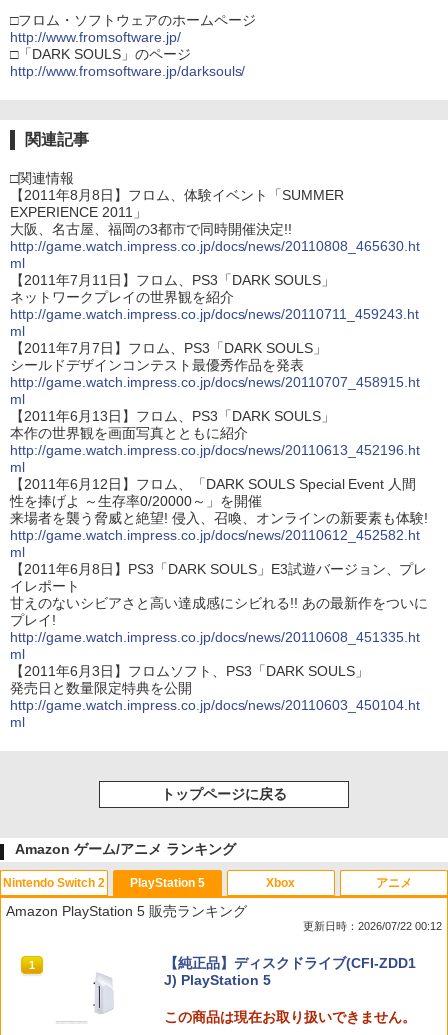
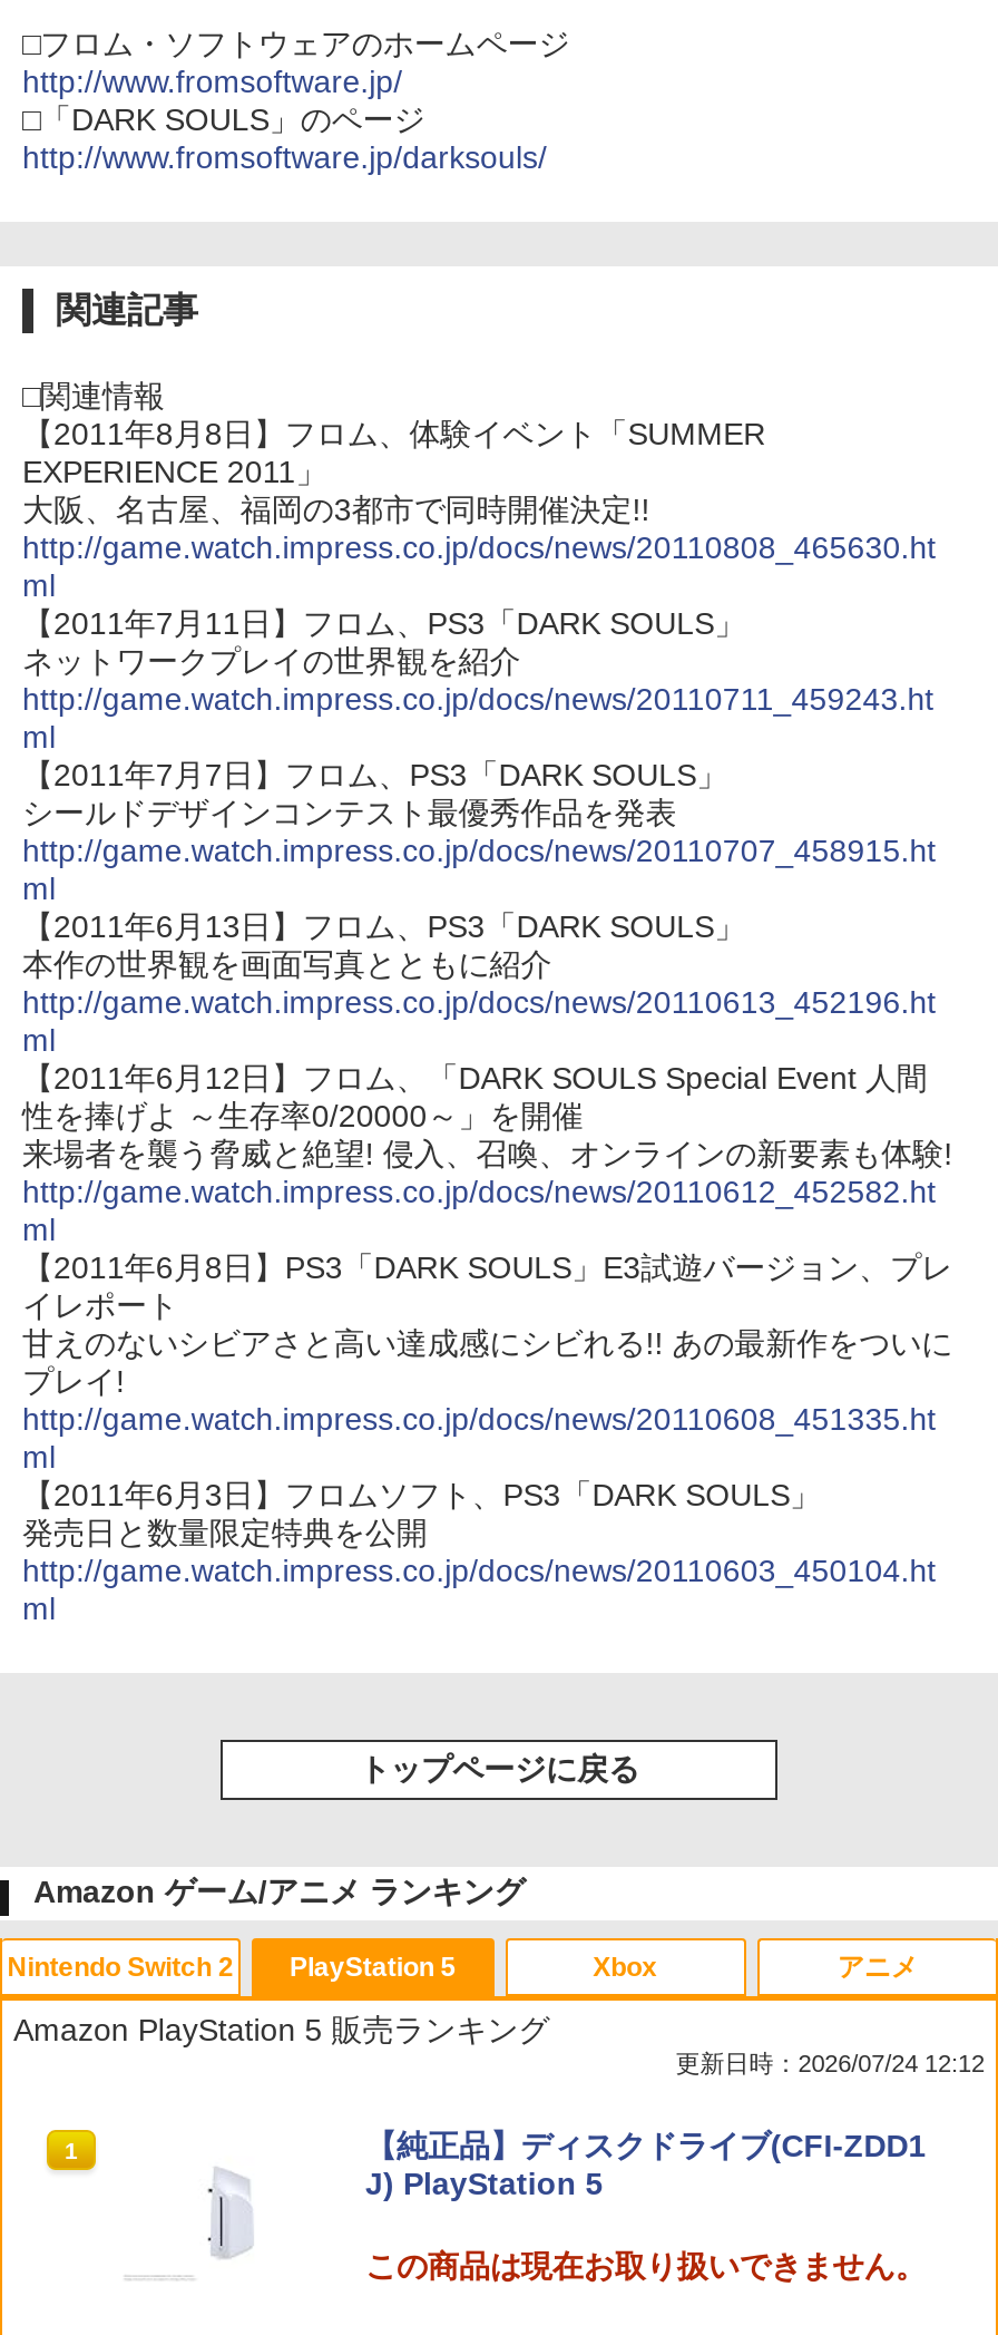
[303,920,442,932] 更新日時：2026/07/22 00:12 -> [676,2050,985,2077] 更新日時：2026/07/24 12:12

